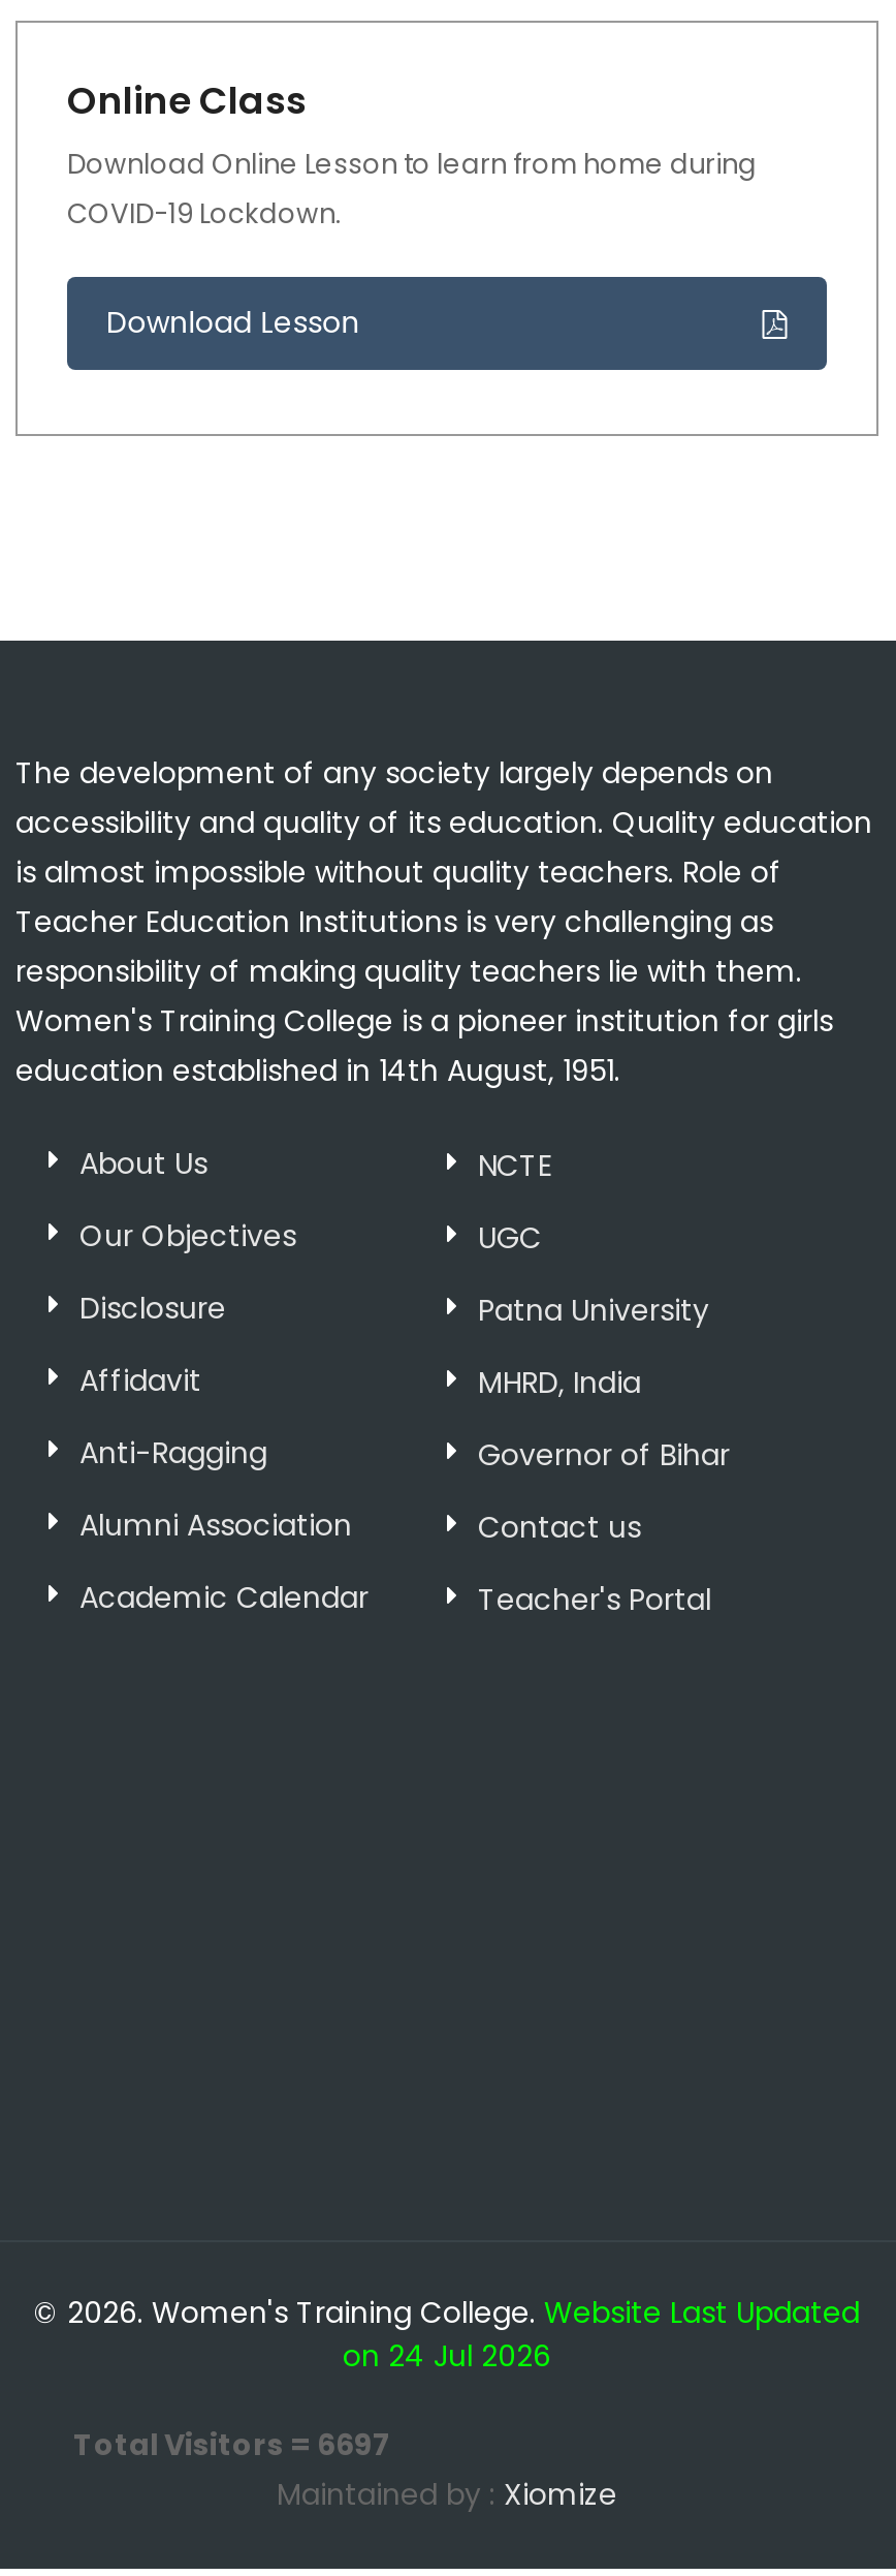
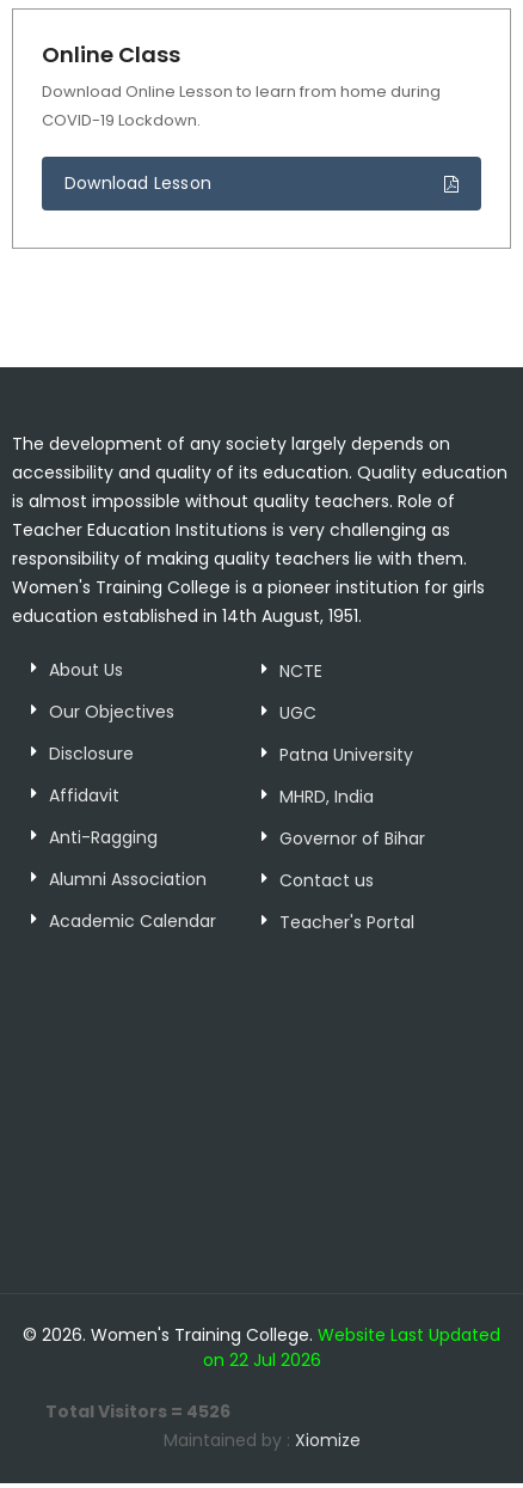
[343,2335,551,2377] on 24 Jul 2026 -> [202,1348,321,1372] on 22 Jul 2026
[73,2424,391,2465] Total Visitors = 6697 -> [45,1399,230,1423] Total Visitors = 4526

